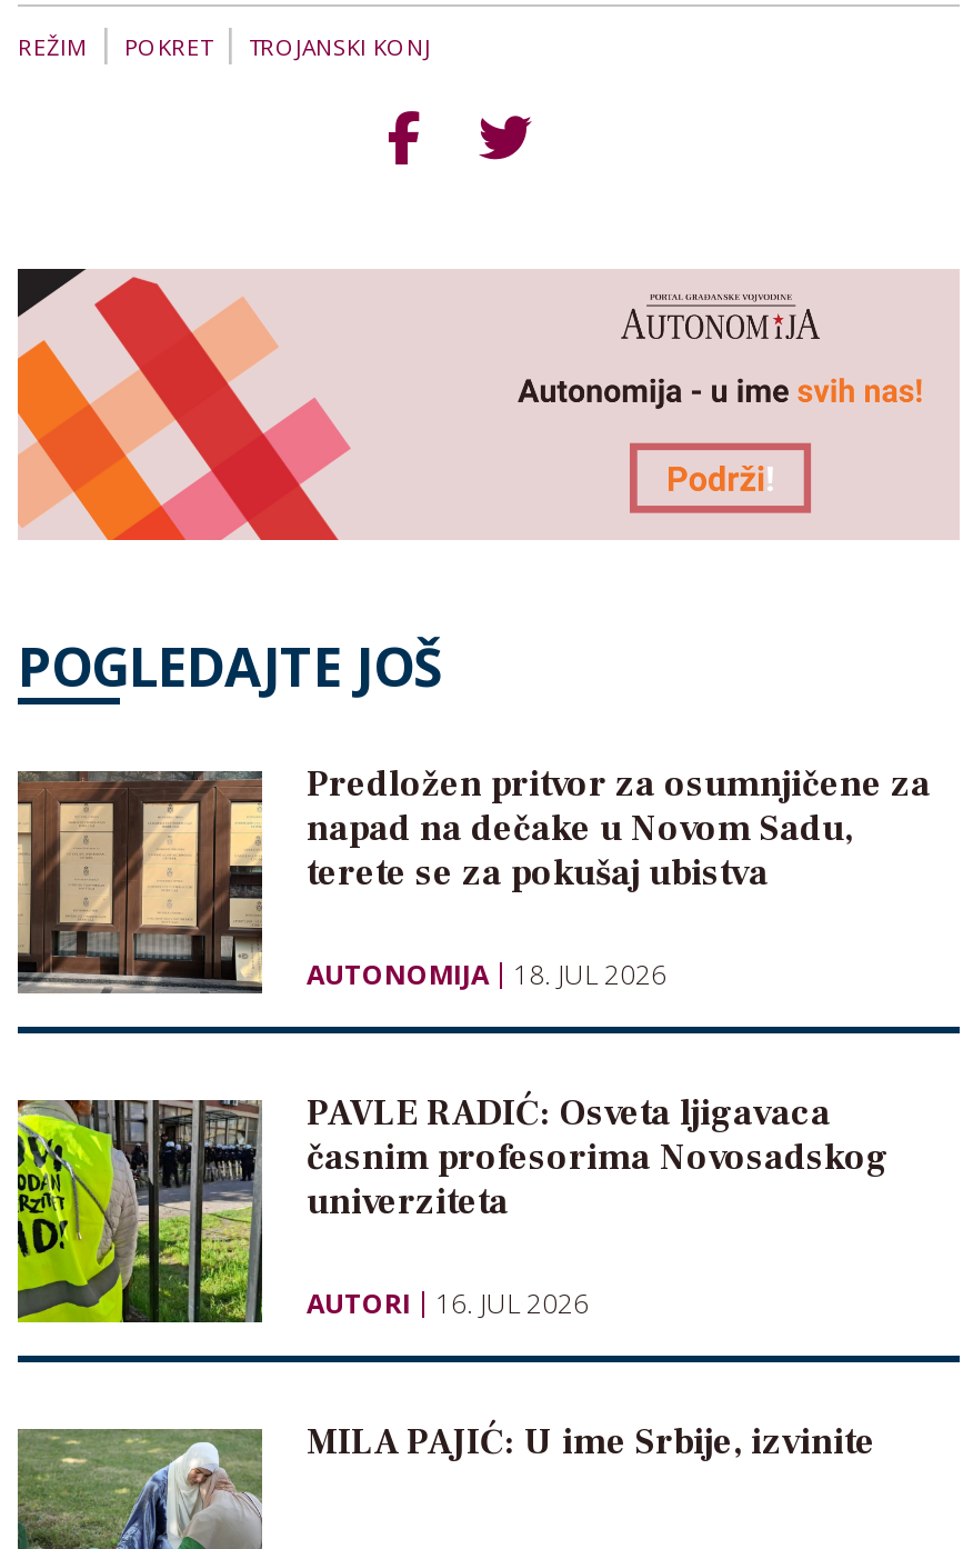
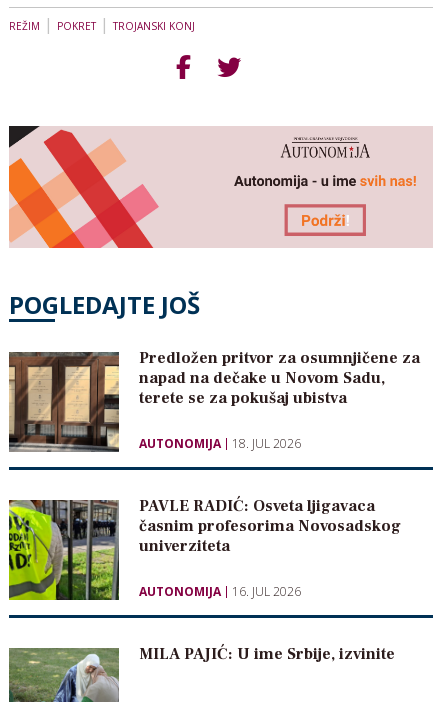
[307,1285,411,1323] AUTORI -> [139,583,221,600] AUTONOMIJA

